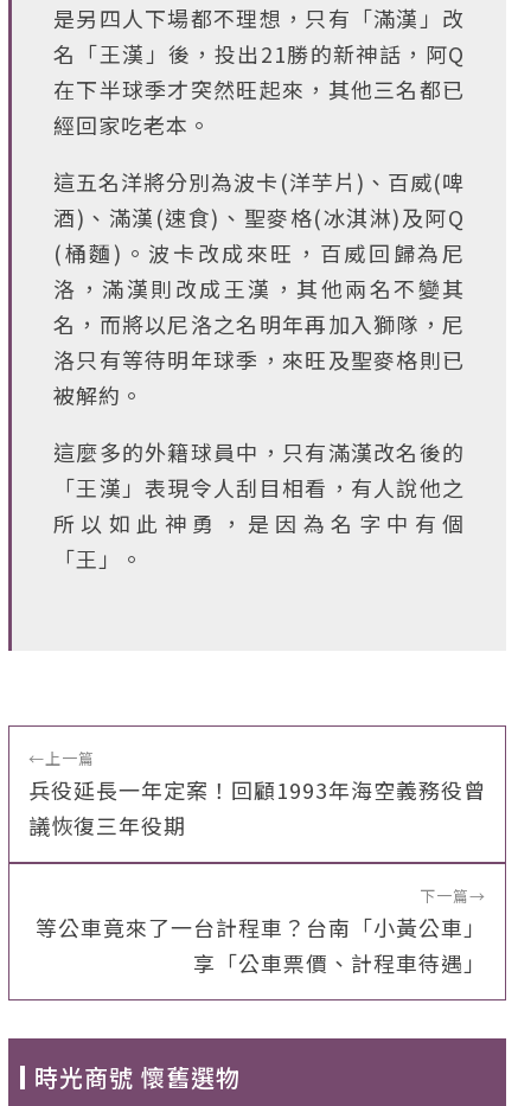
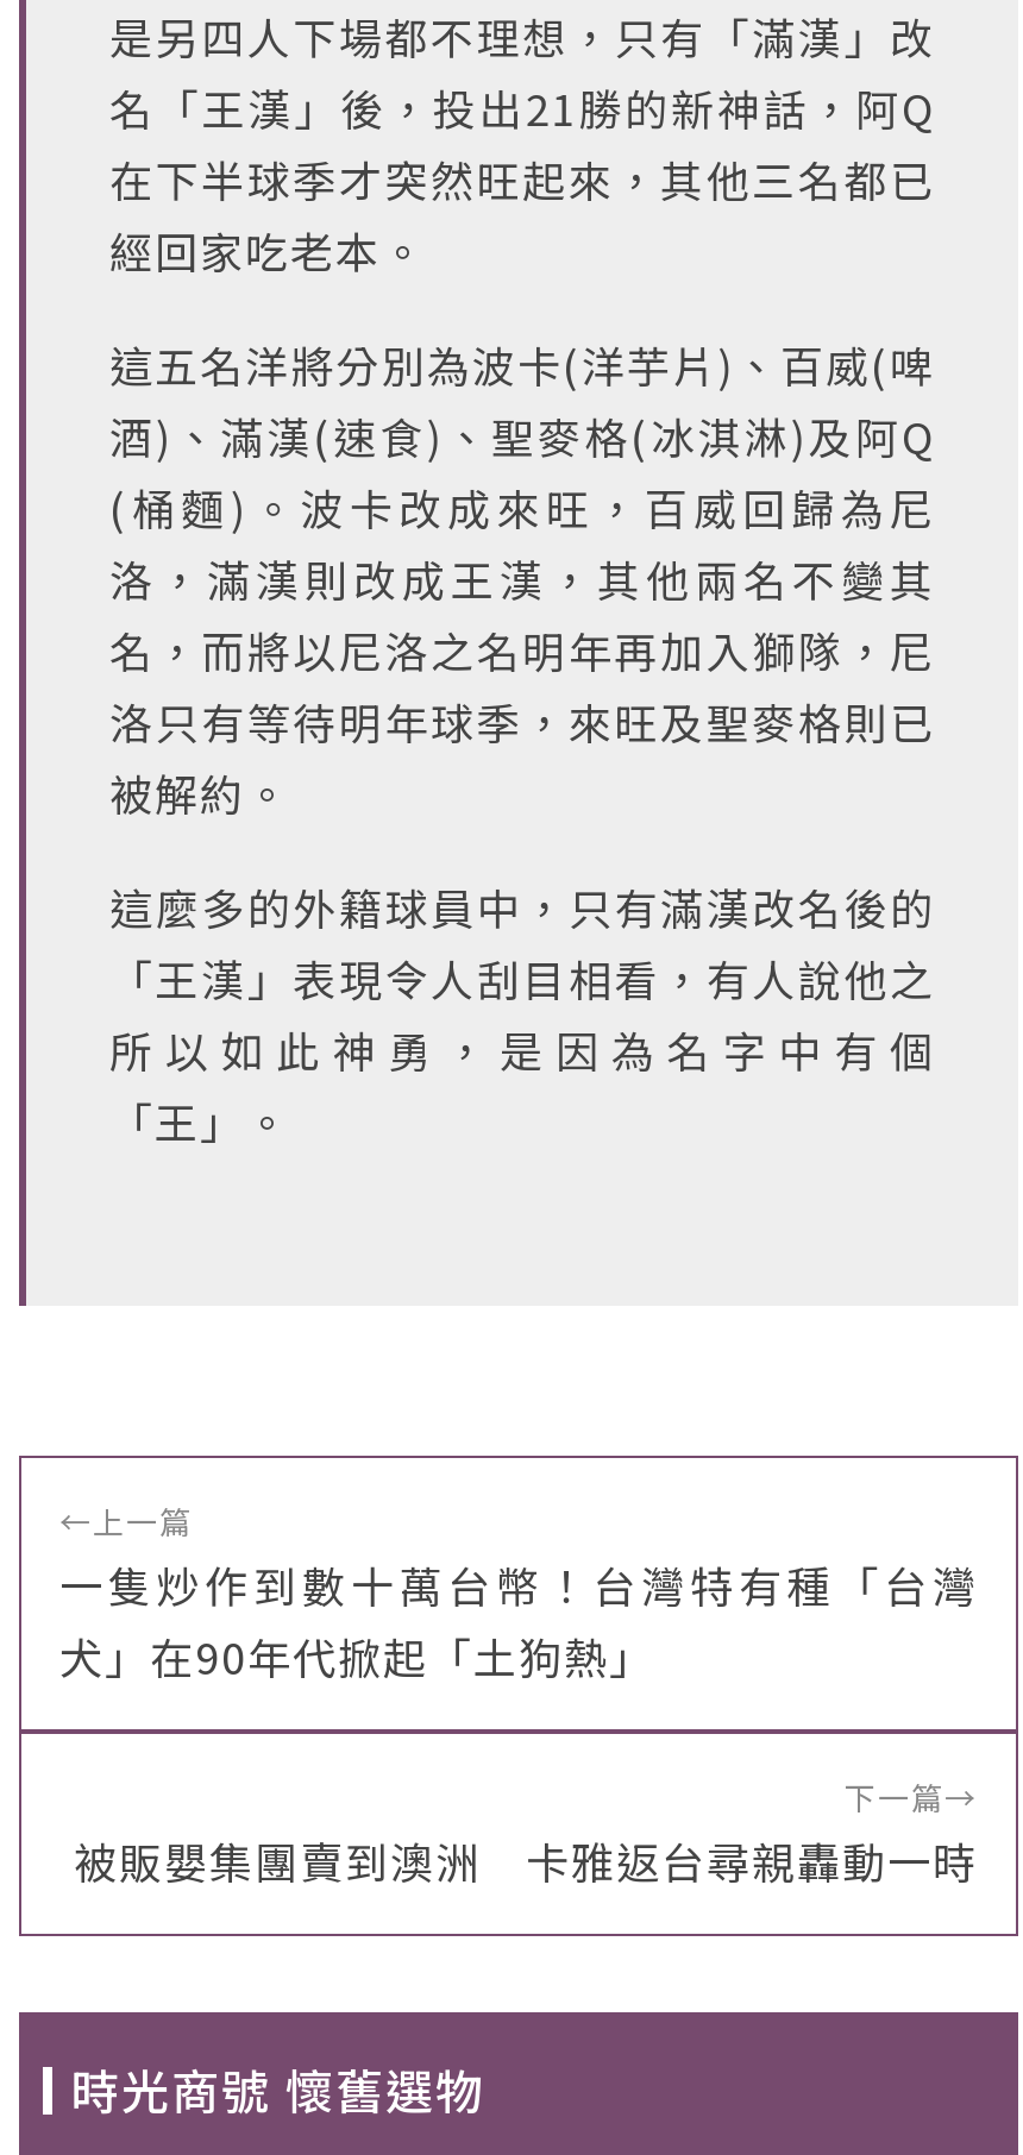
[28,774,486,840] 兵役延長一年定案！回顧1993年海空義務役曾 | 議恢復三年役期 -> [59,1553,978,1686] 一隻炒作到數十萬台幣！台灣特有種「台灣 | 犬」在90年代掀起「土狗熱」
[36,912,486,978] 等公車竟來了一台計程車？台南「小黃公車」 | 享「公車票價、計程車待遇」 -> [74,1829,978,1891] 被販嬰集團賣到澳洲 卡雅返台尋親轟動一時

